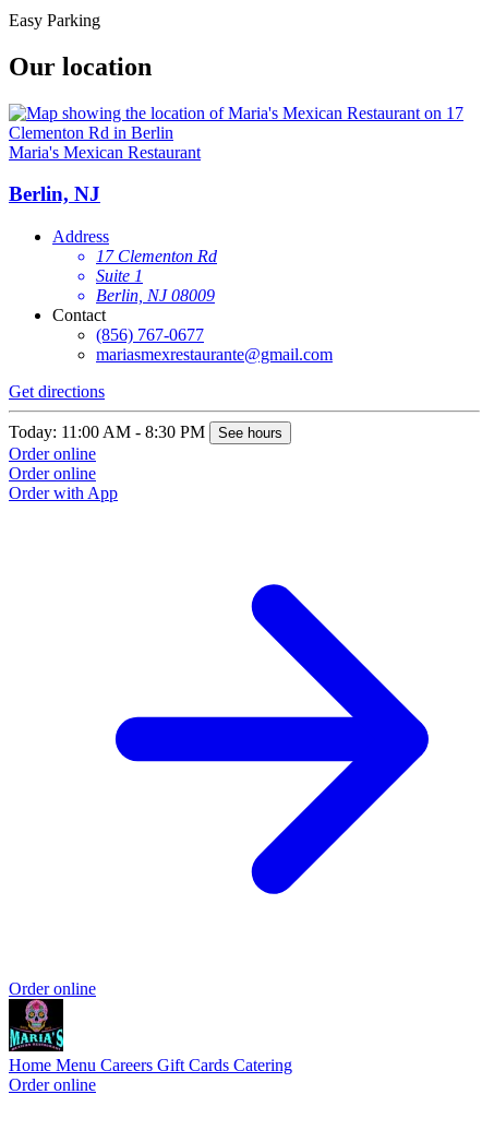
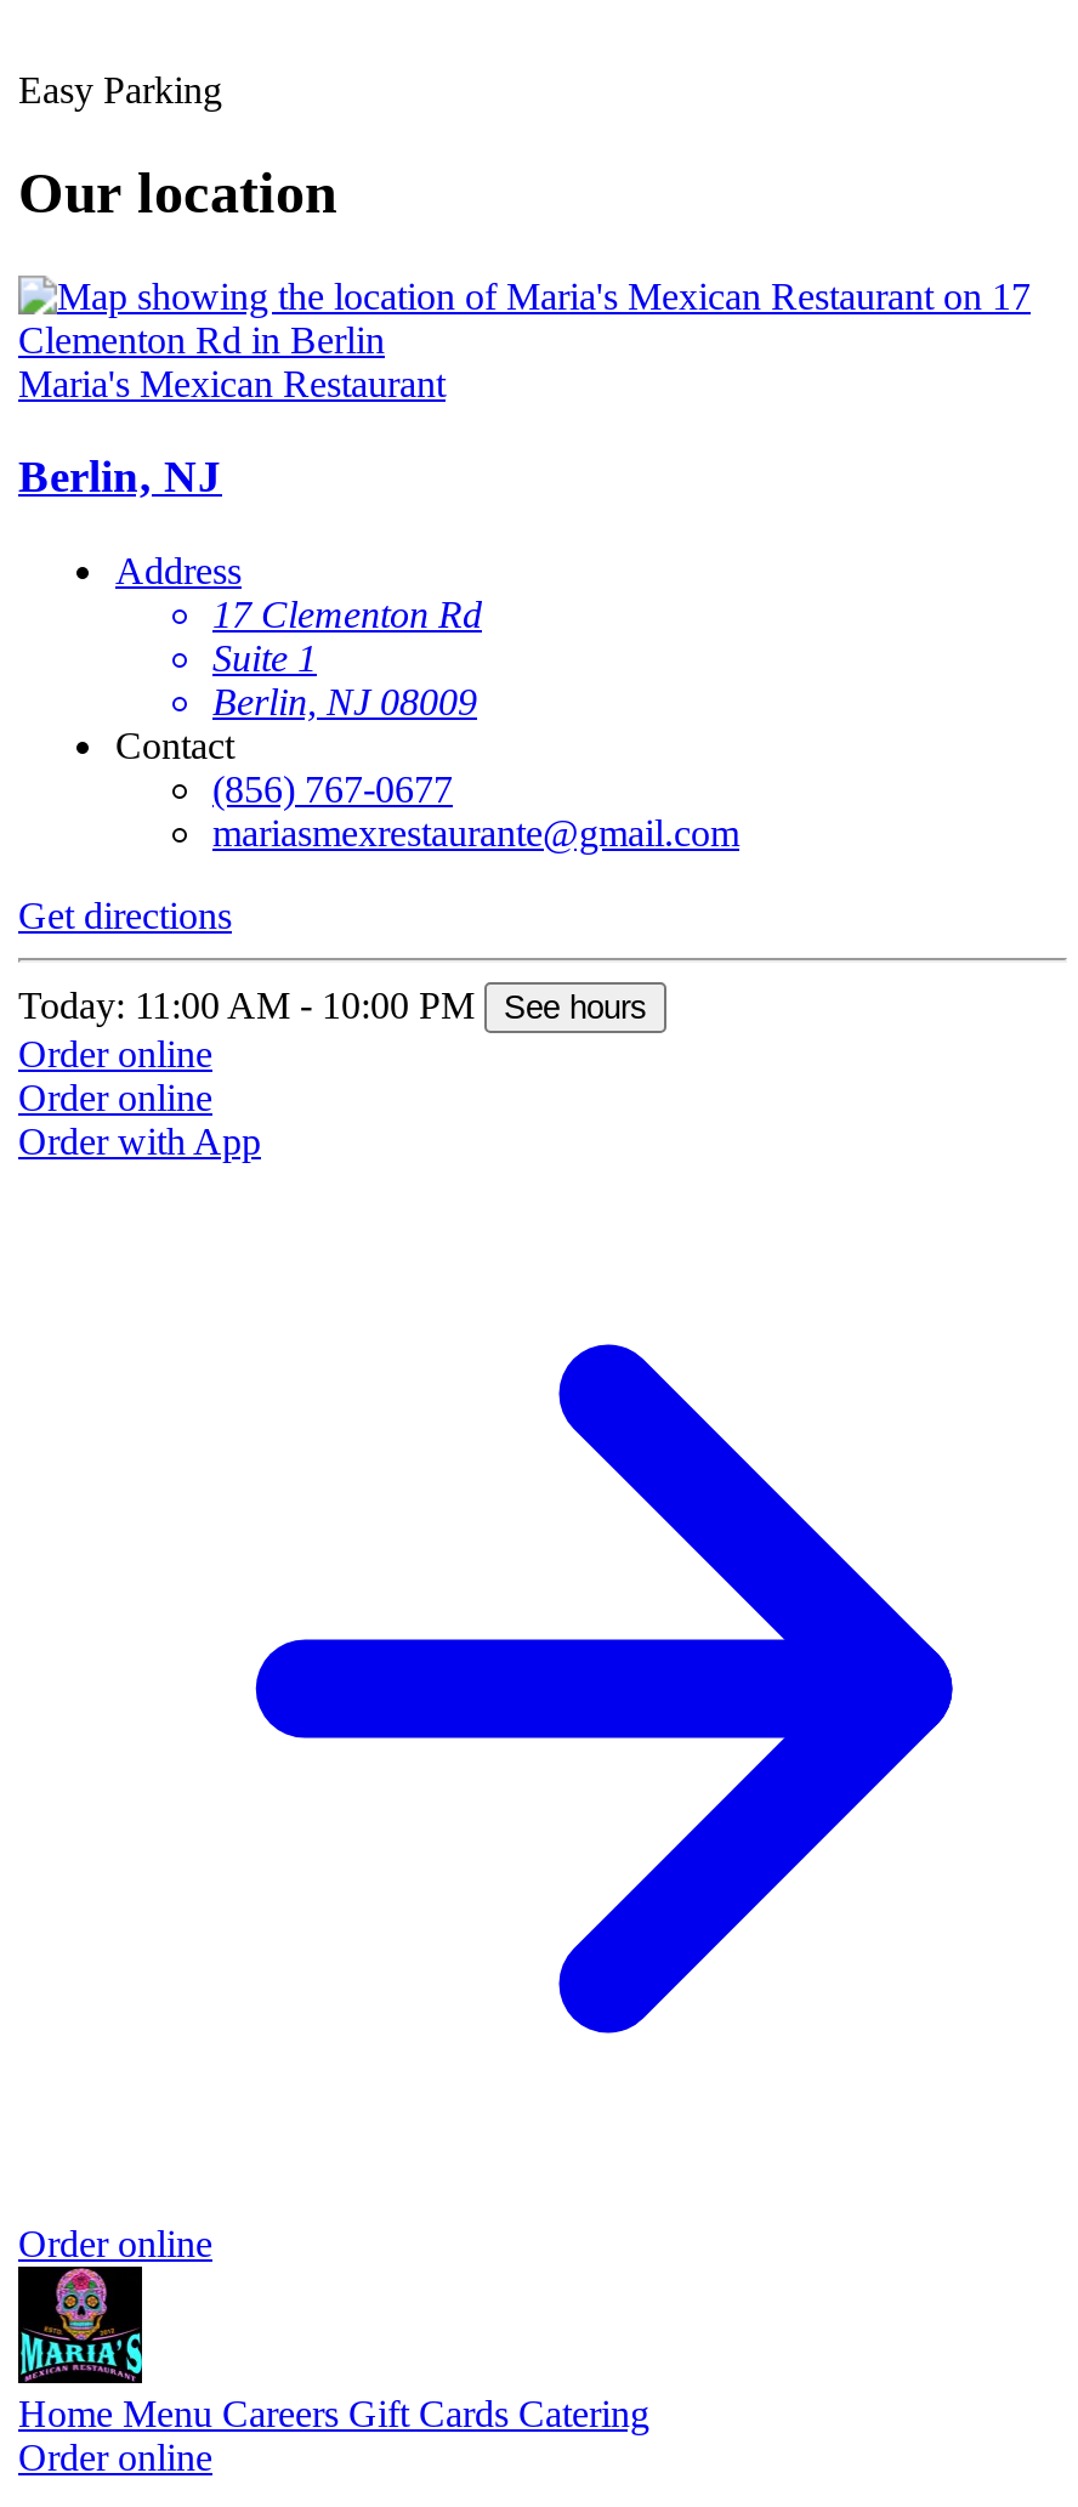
[9,423,282,441] Today: 11:00 AM - 8:30 PM See hours -> [18,985,647,1026] Today: 11:00 AM - 10:00 PM See hours

